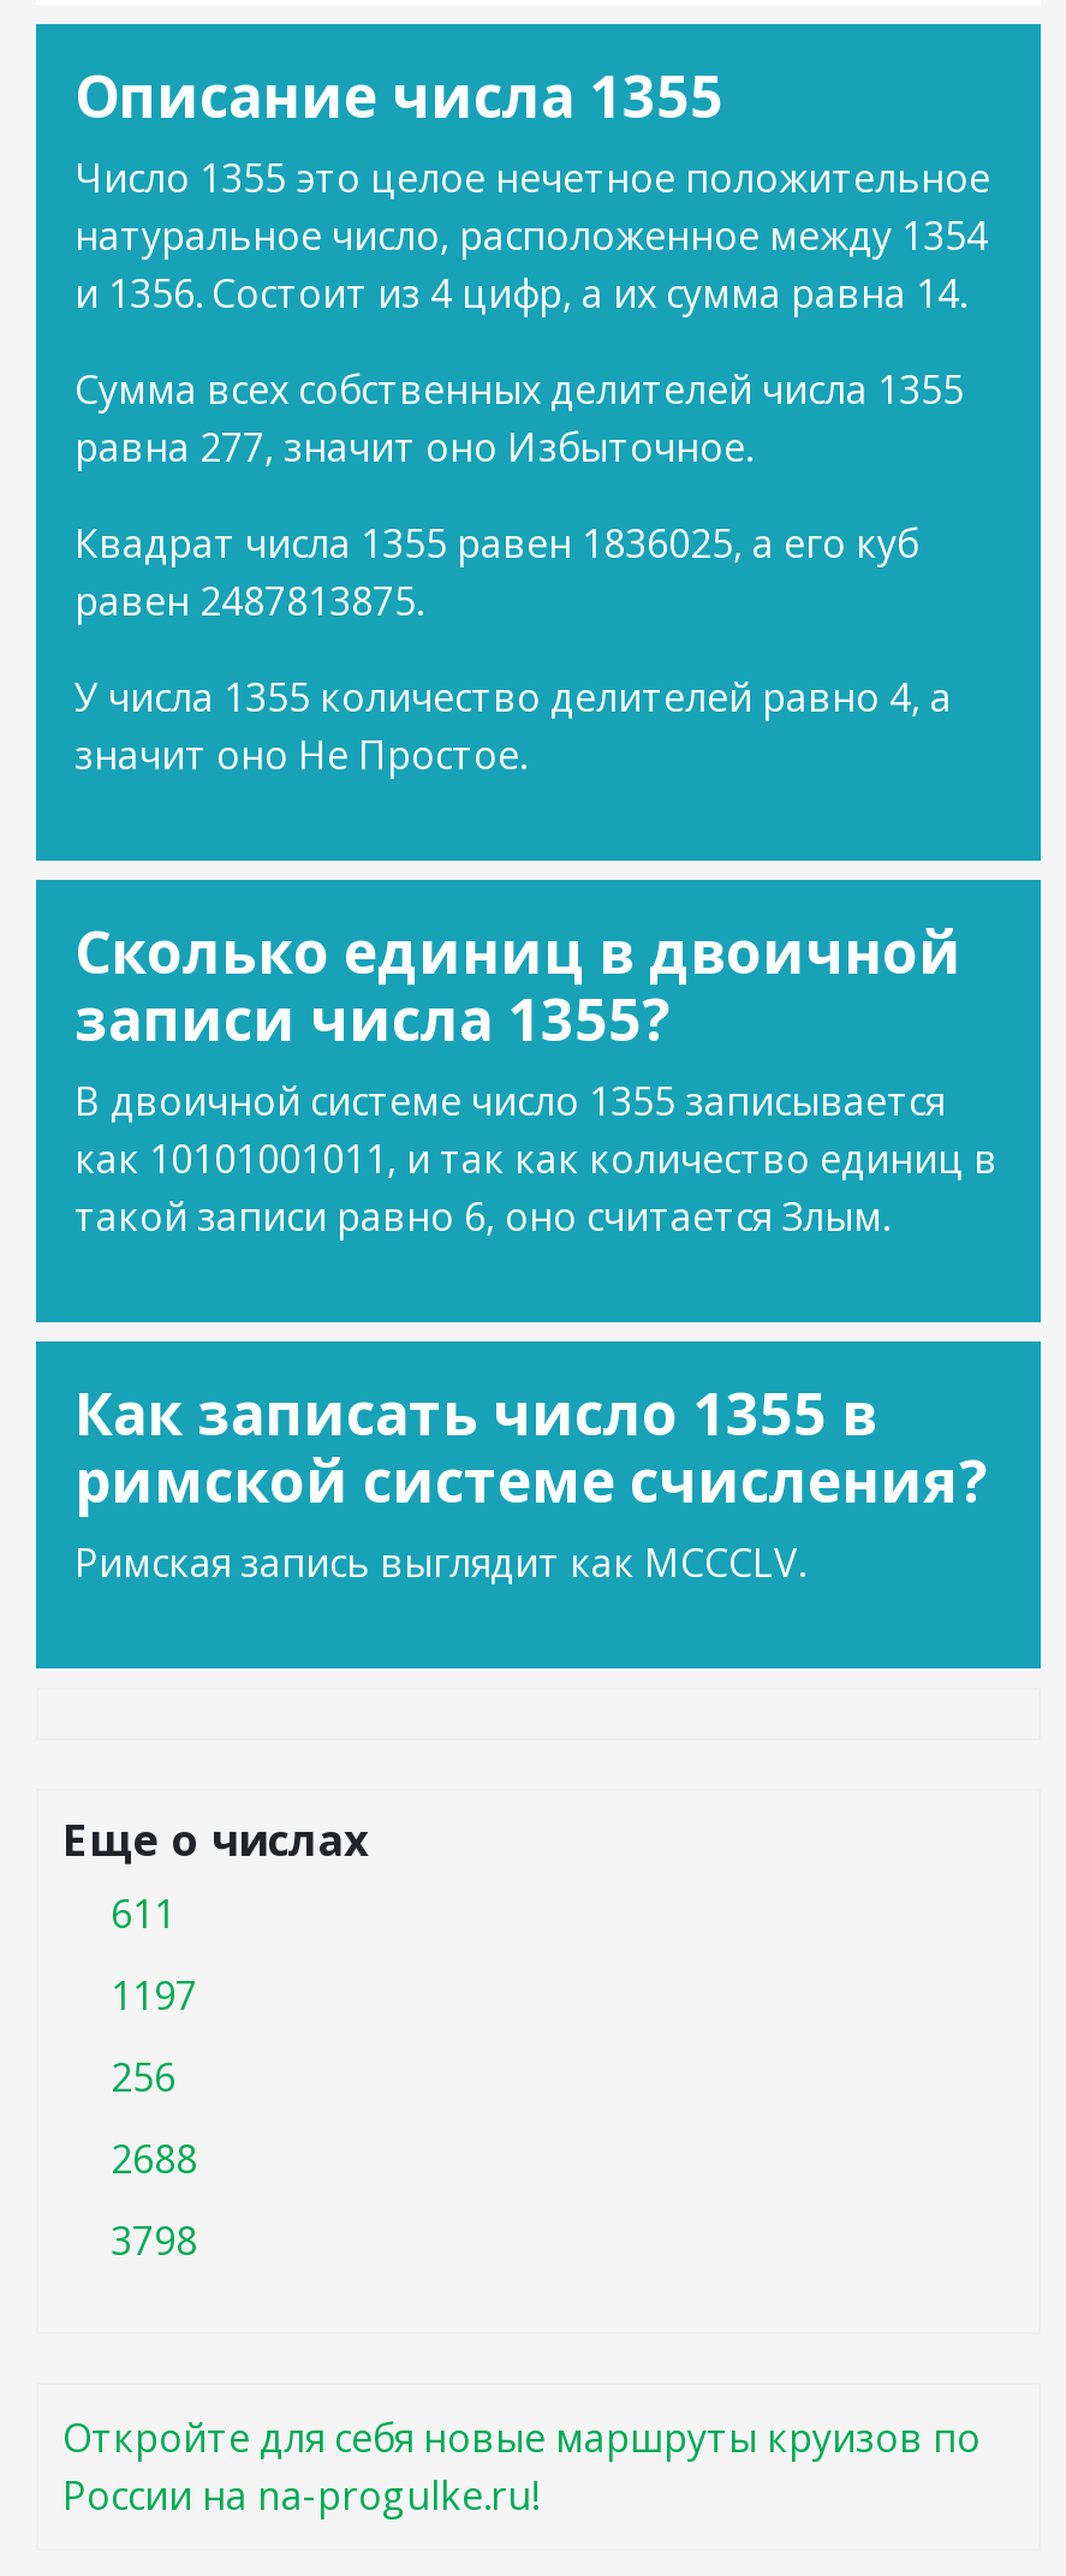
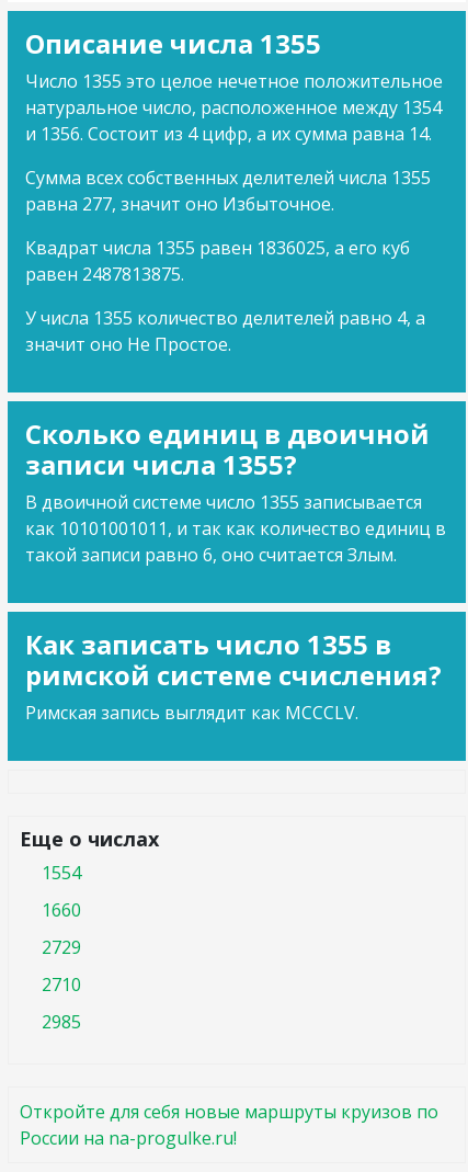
[111,1887,175,1940] 611 -> [42,861,81,885] 1554
[111,1969,197,2022] 1197 -> [42,898,81,922] 1660
[111,2051,175,2104] 256 -> [42,935,81,959] 2729
[111,2132,197,2185] 2688 -> [42,972,81,997] 2710
[111,2214,197,2267] 3798 -> [42,1010,81,1034] 2985

